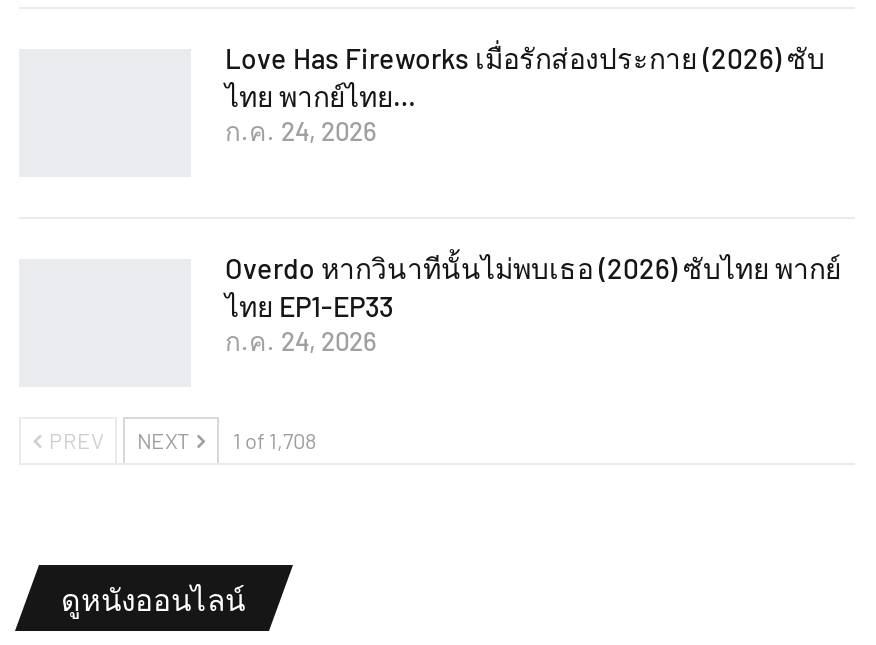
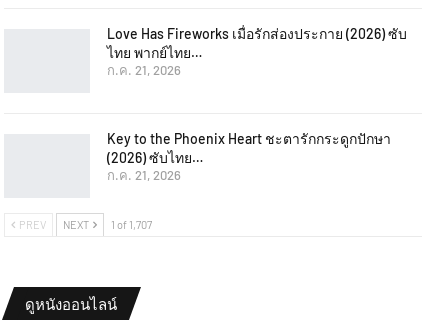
[225,116,377,148] ก.ค. 24, 2026 -> [107,62,181,78] ก.ค. 21, 2026
[225,251,841,357] Overdo หากวินาทีนั้นไม่พบเธอ (2026) ซับไทย พากย์ | ไทย EP1-EP33 | ก.ค. 24, 2026 -> [107,130,391,183] Key to the Phoenix Heart ชะตารักกระดูกปักษา | (2026) ซับไทย… | ก.ค. 21, 2026
[45,426,317,452] PREV NEXT 1 of 1,708 -> [17,218,152,231] PREV NEXT 1 of 1,707

